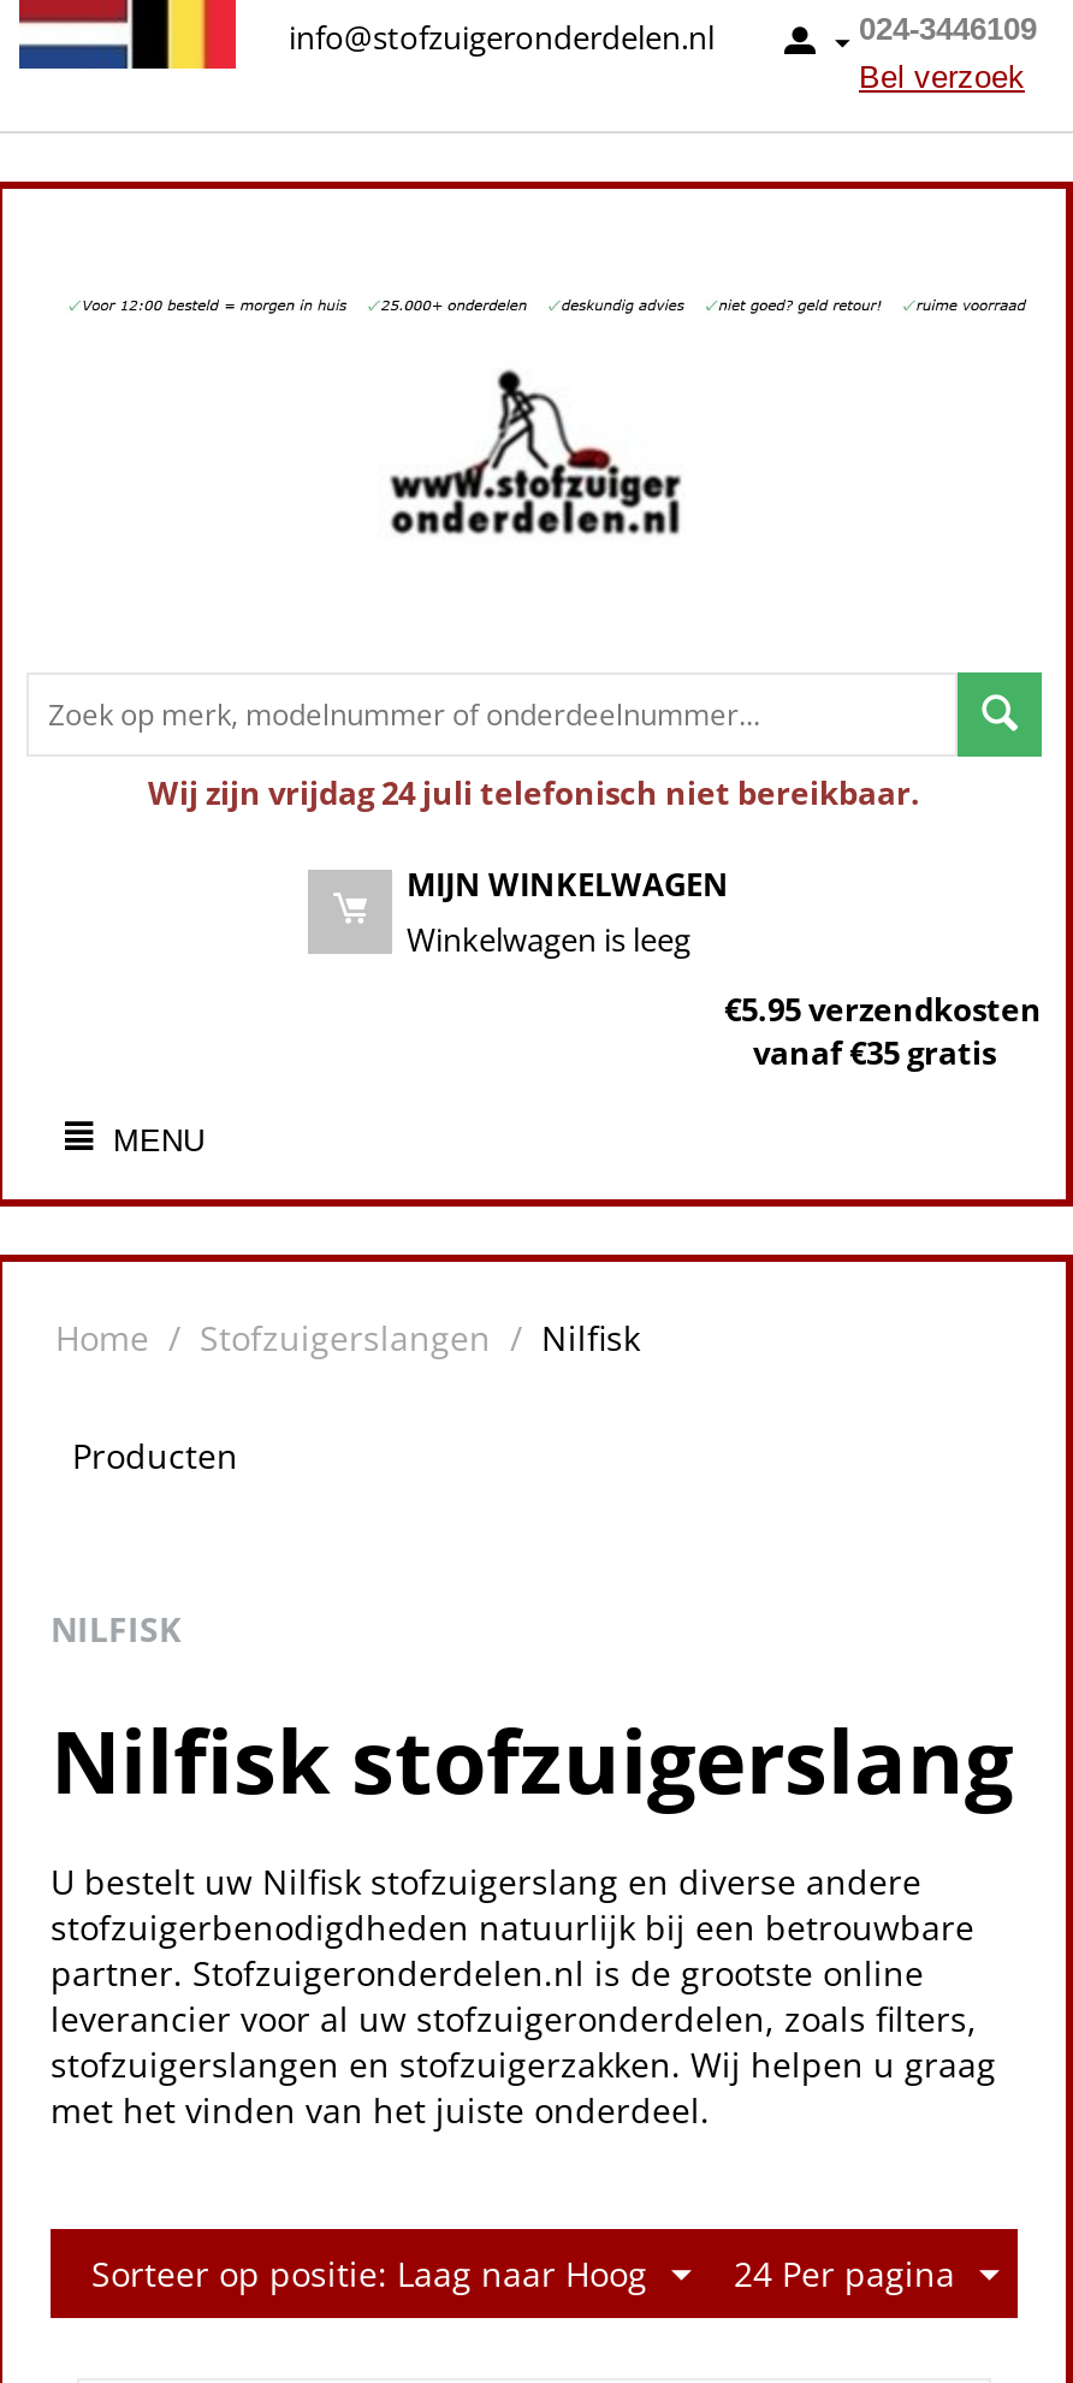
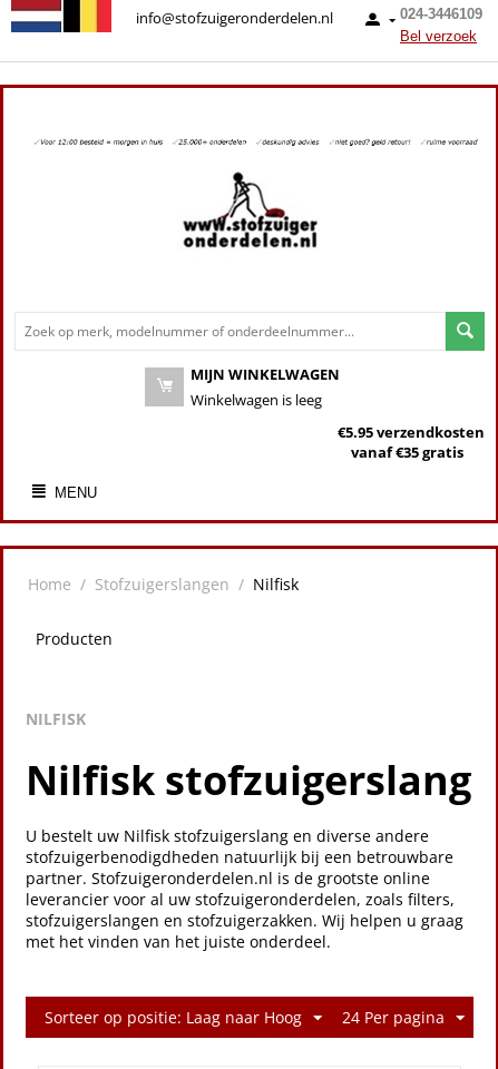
[148,771,920,814] Wij zijn vrijdag 24 juli telefonisch niet bereikbaar. -> none

